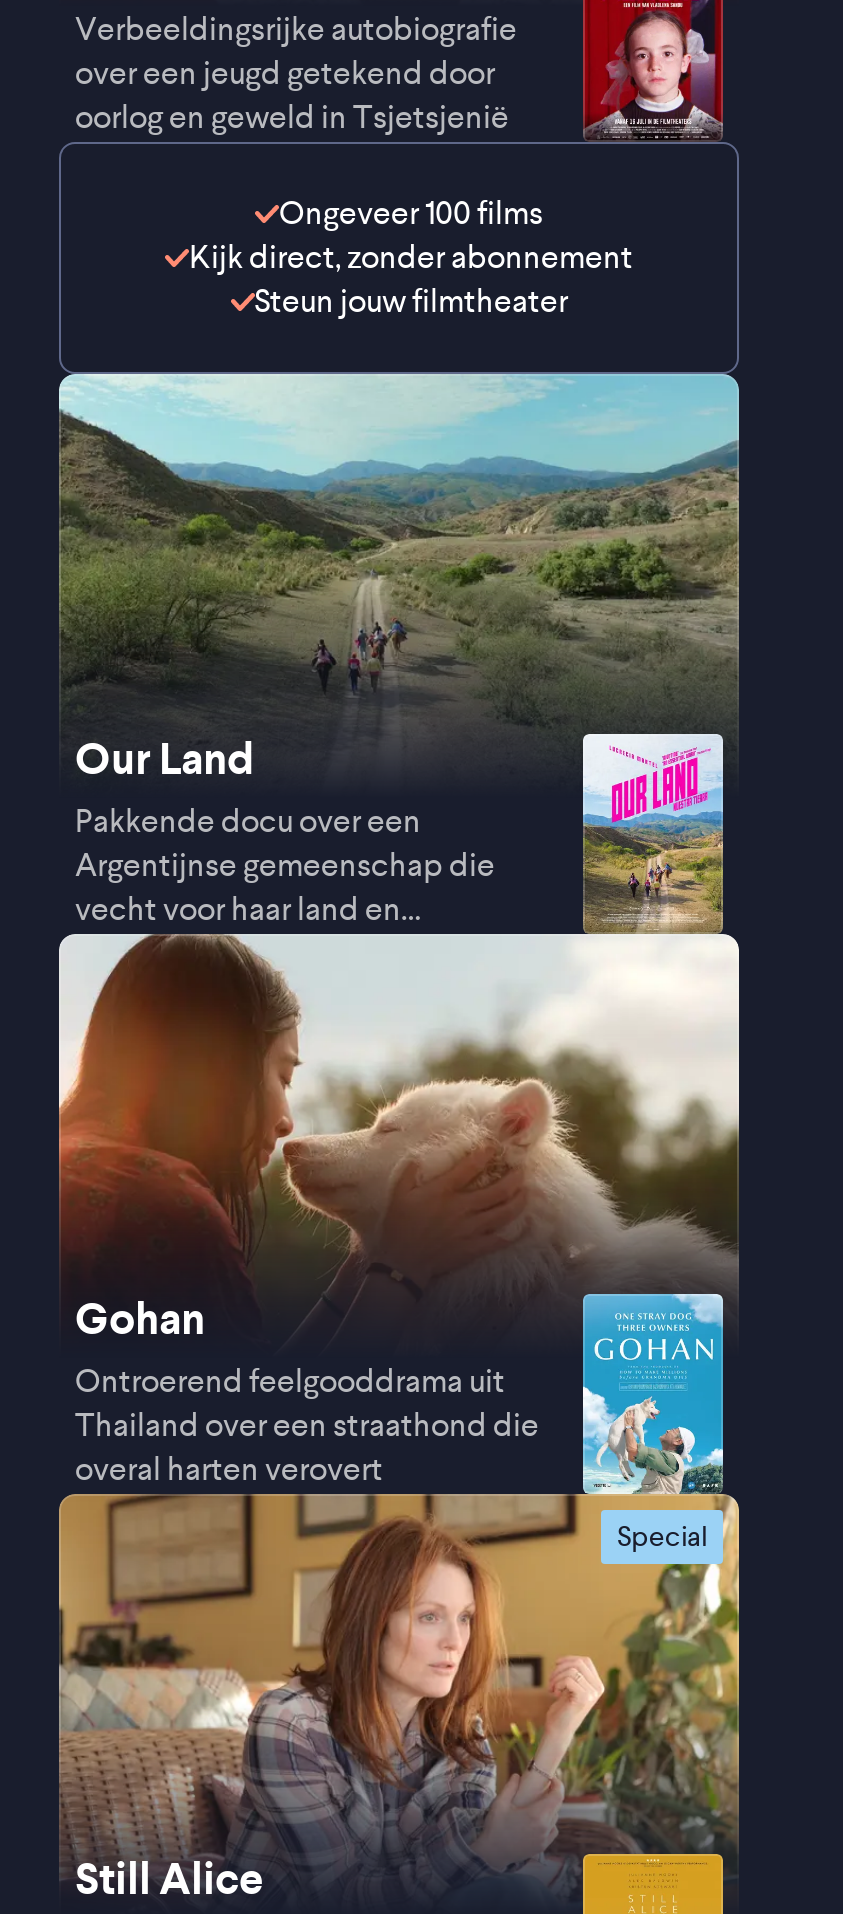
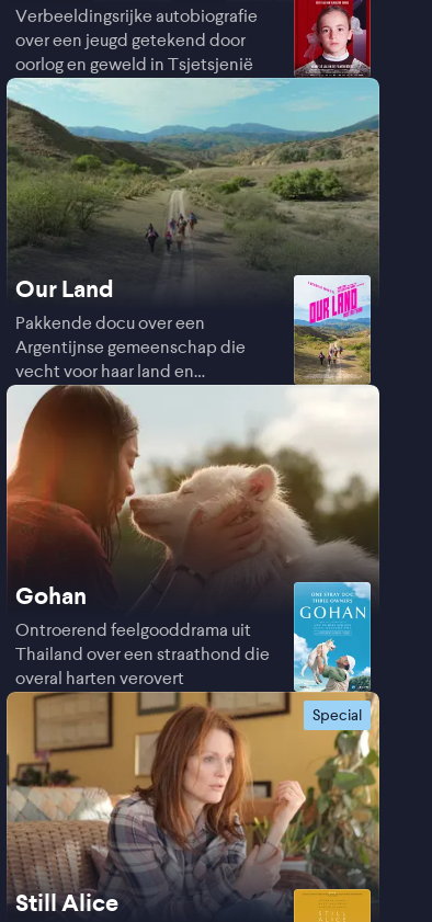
[59,142,737,374] [image] | Ongeveer 100 films | Kijk direct, zonder abonnement | Steun jouw filmtheater -> none

